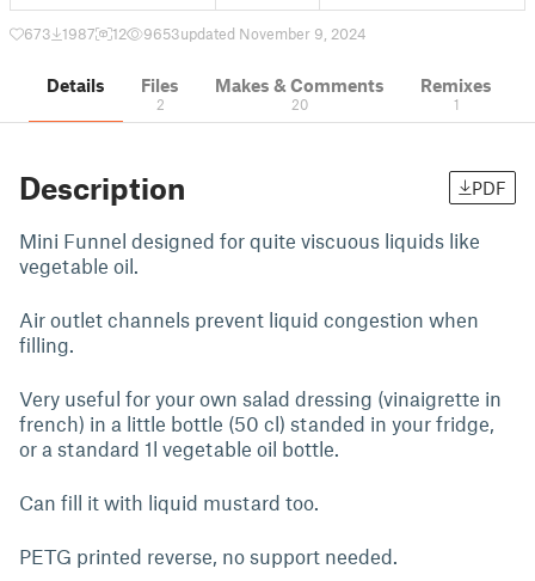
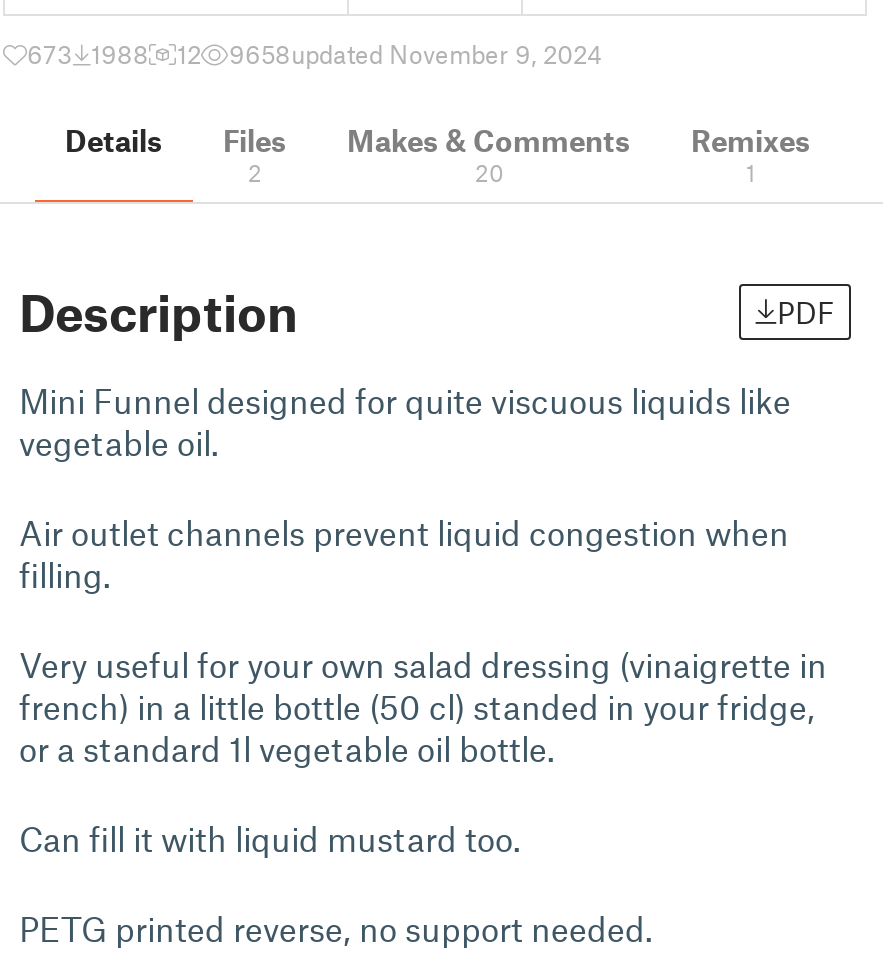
[24,24,96,43] 673 1987 -> [27,38,149,70] 673 1988
[143,24,367,43] 9653updated November 9, 2024 -> [229,38,603,70] 9658updated November 9, 2024

